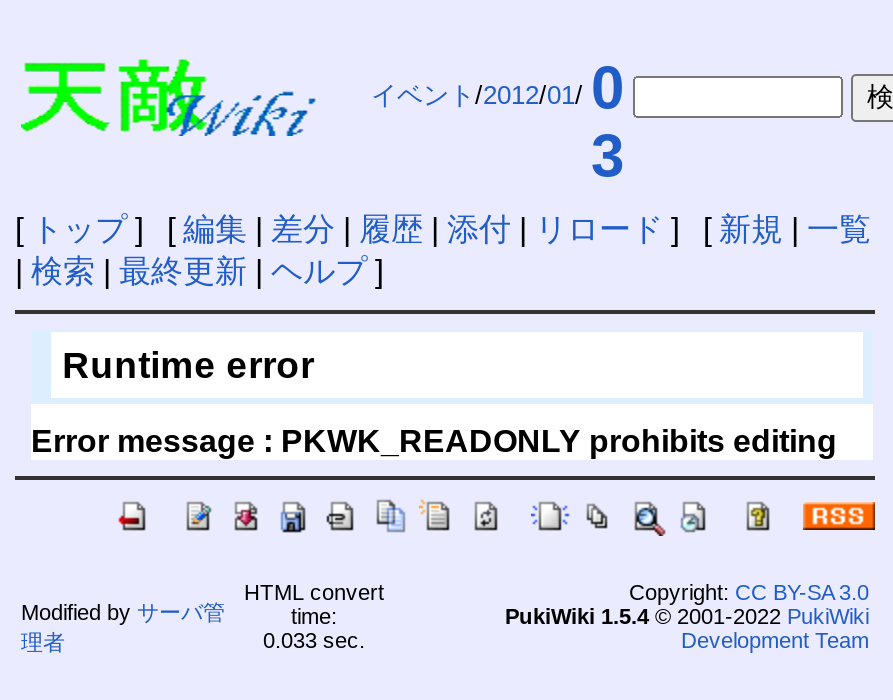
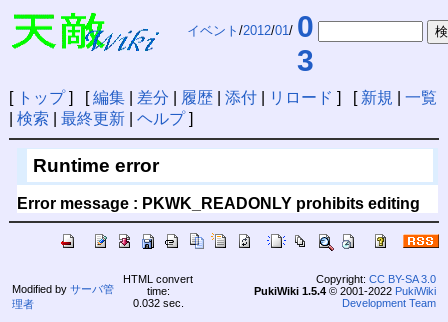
[263,627,365,651] 0.033 sec. -> [133,297,184,309] 0.032 sec.

